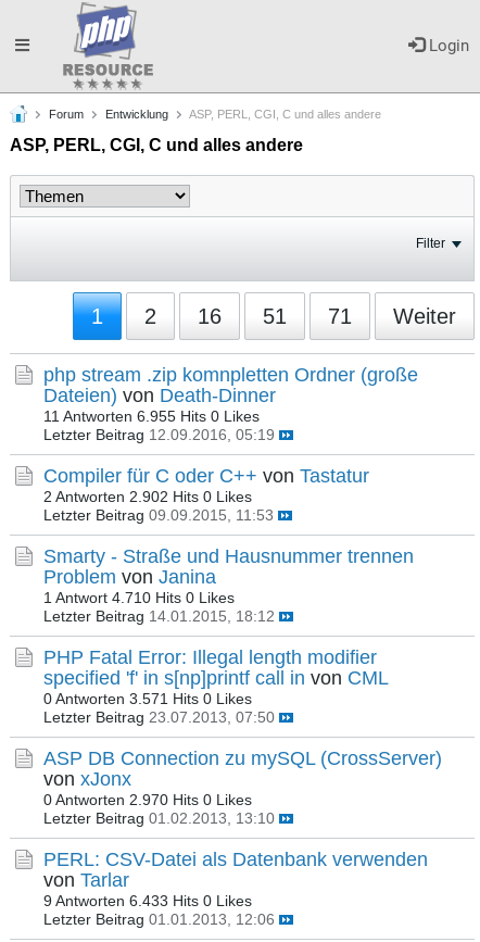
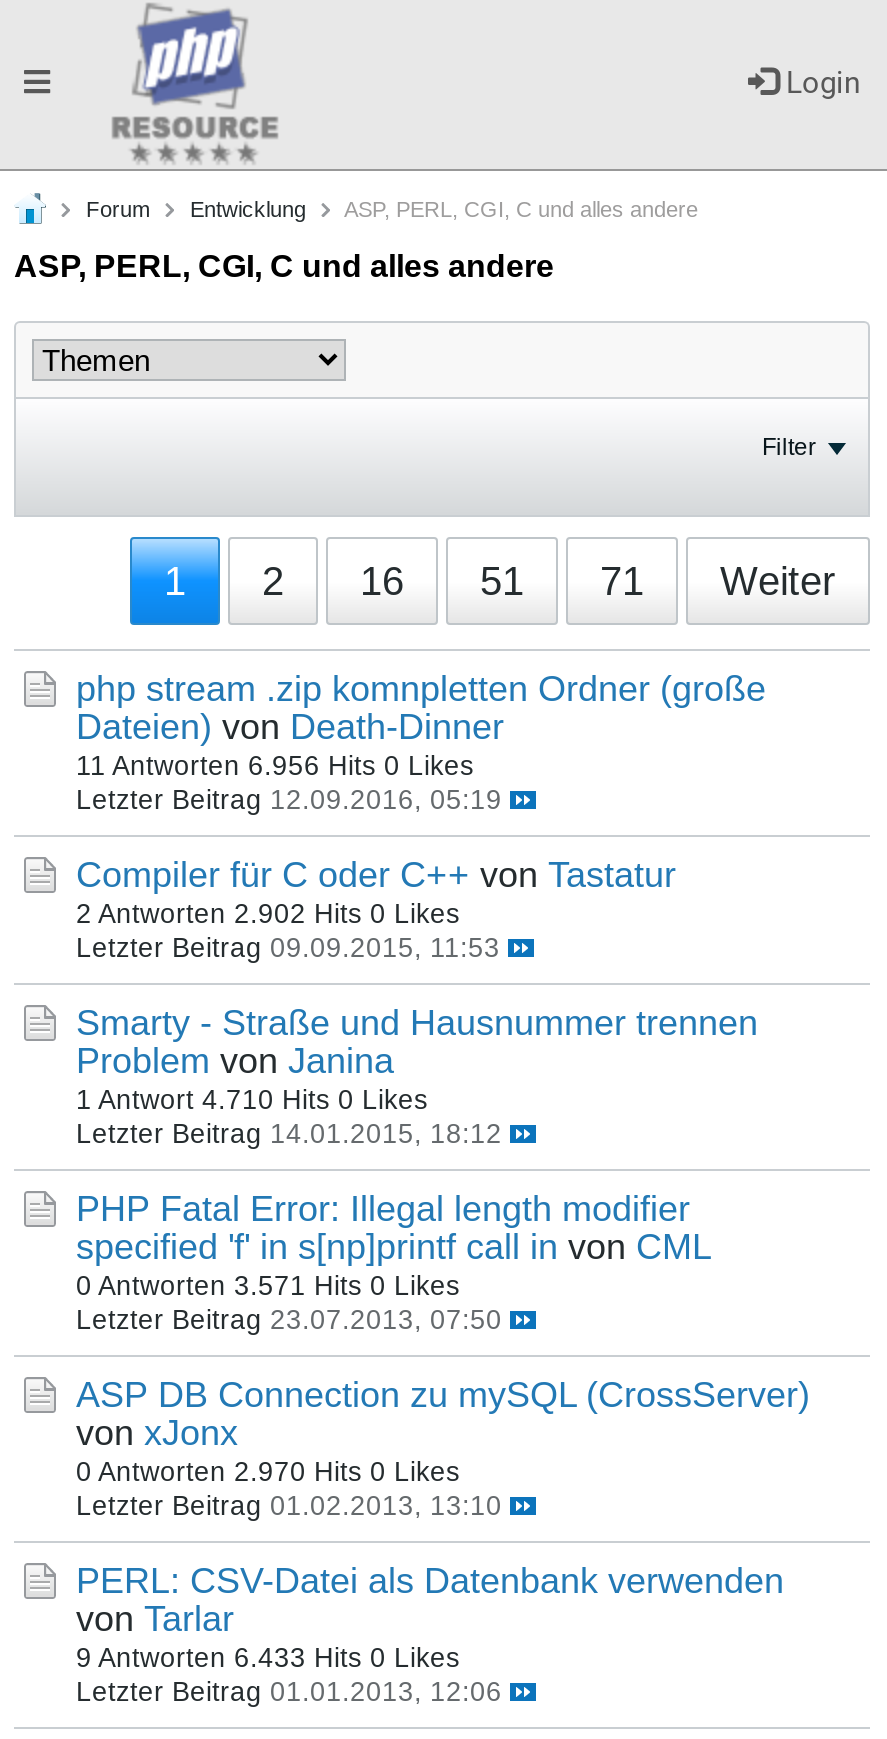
[43,409,260,425] 11 Antworten 6.955 Hits 0 Likes -> [76,751,474,781] 11 Antworten 6.956 Hits 0 Likes

